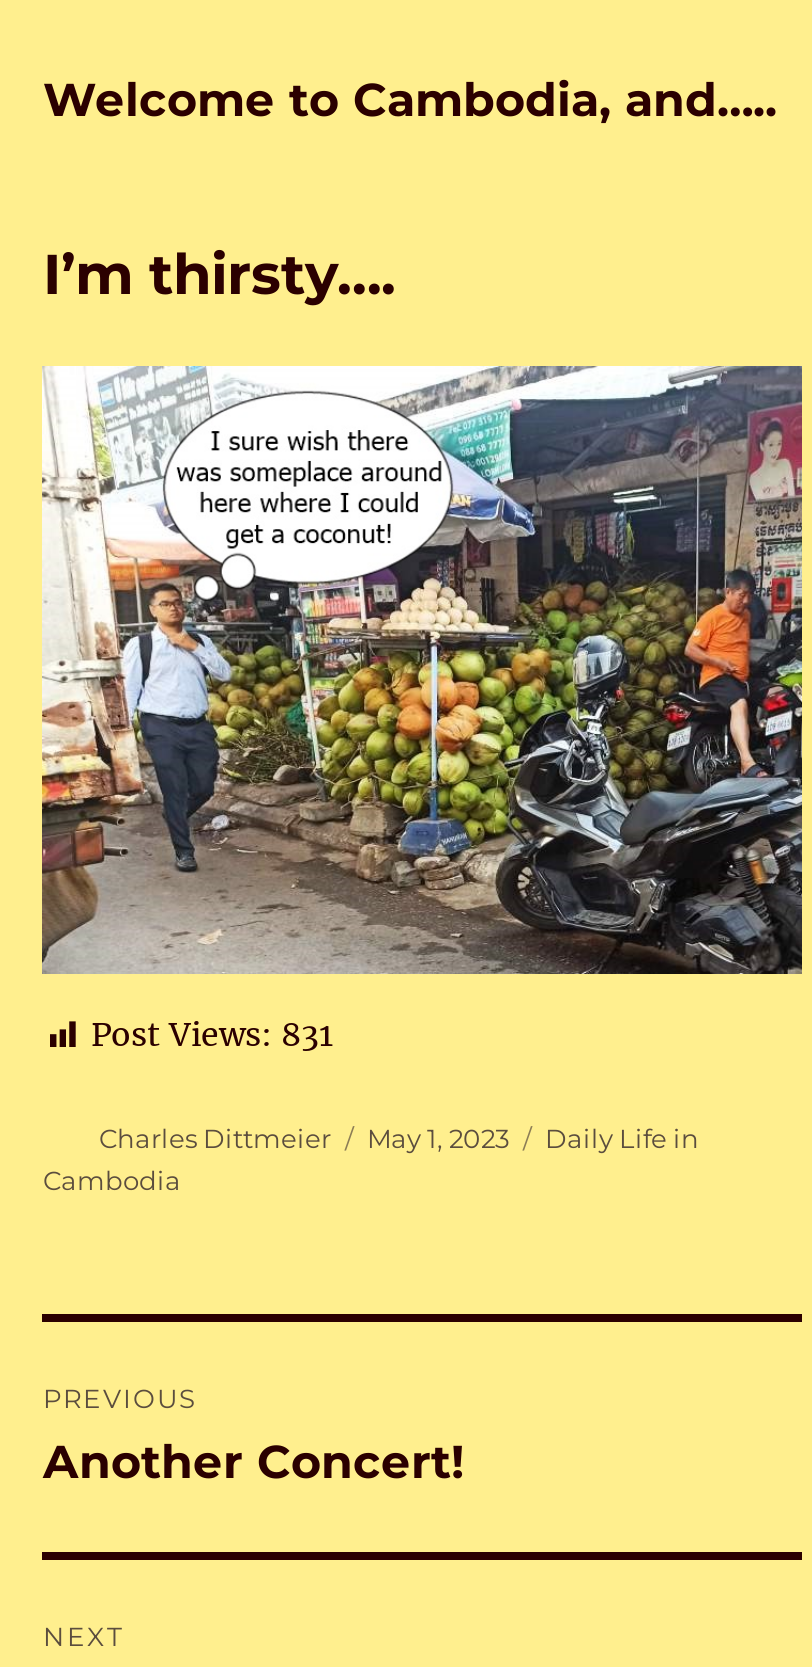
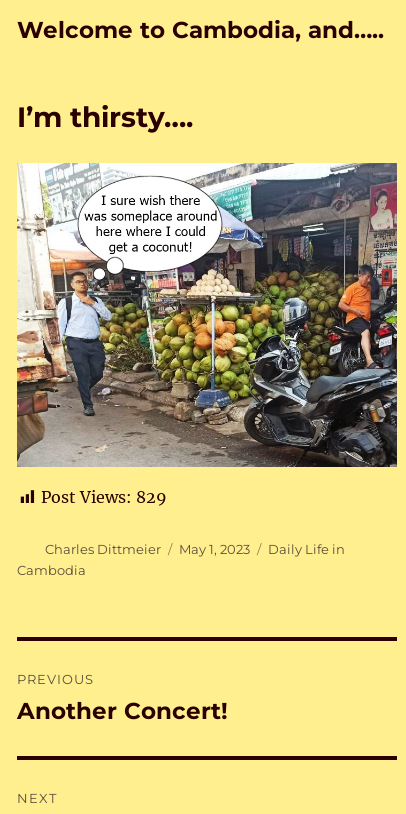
[91,1015,333,1055] Post Views: 831 -> [41,487,167,507] Post Views: 829

